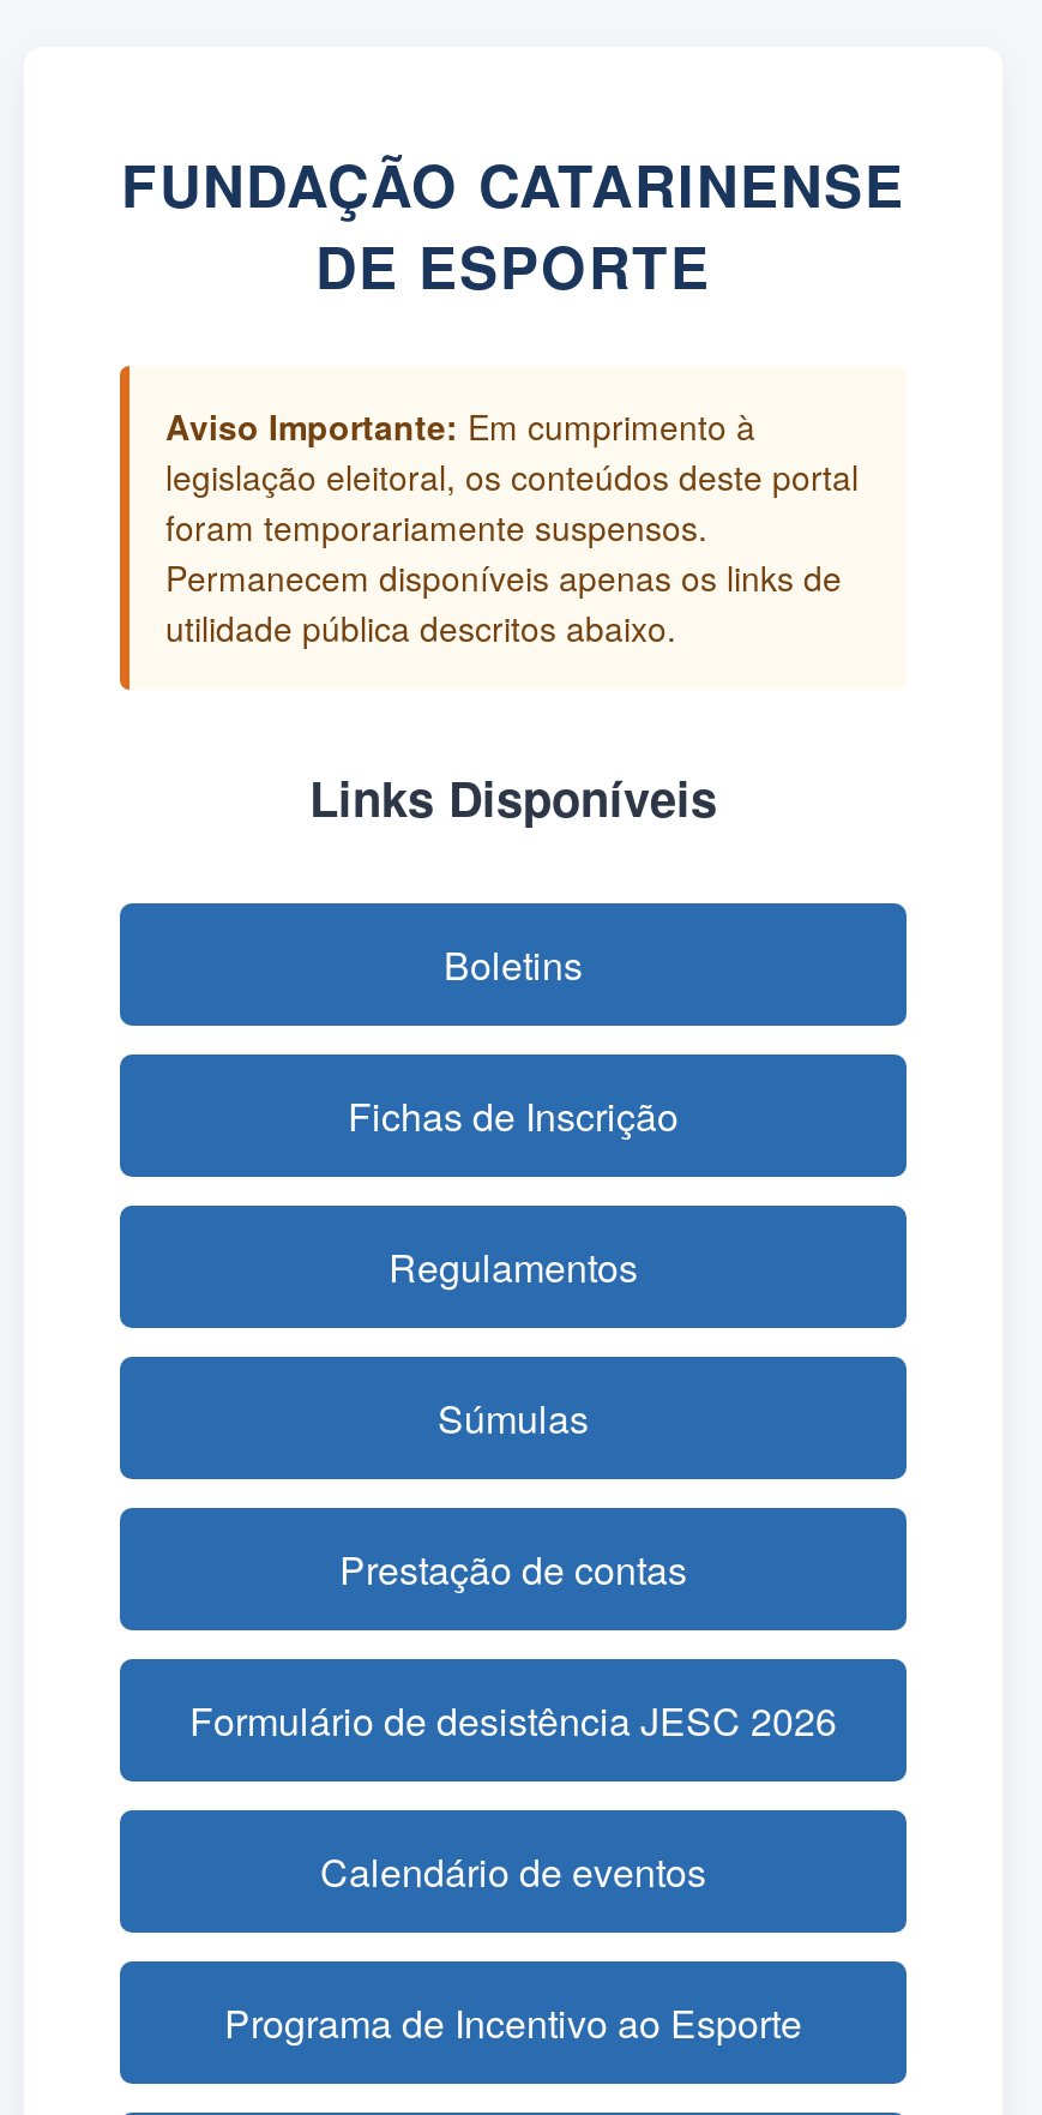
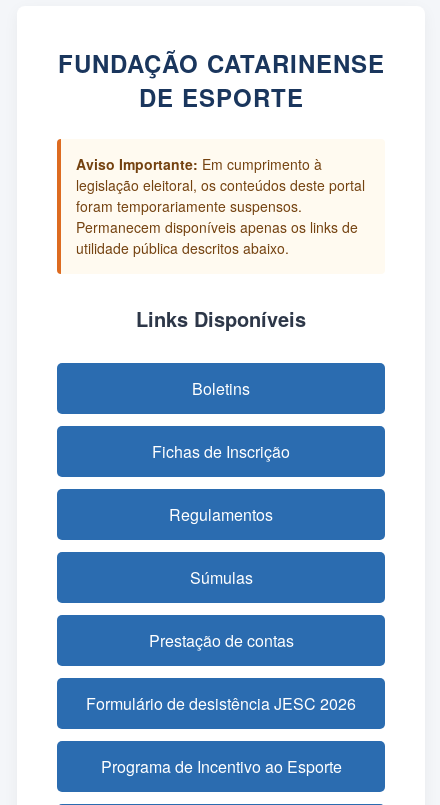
[320,1844,706,1899] Calendário de eventos -> none

